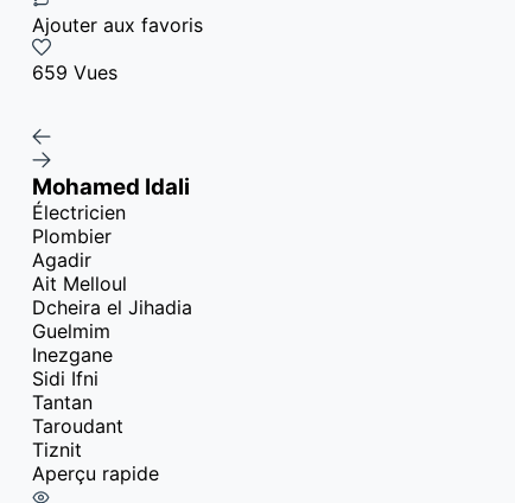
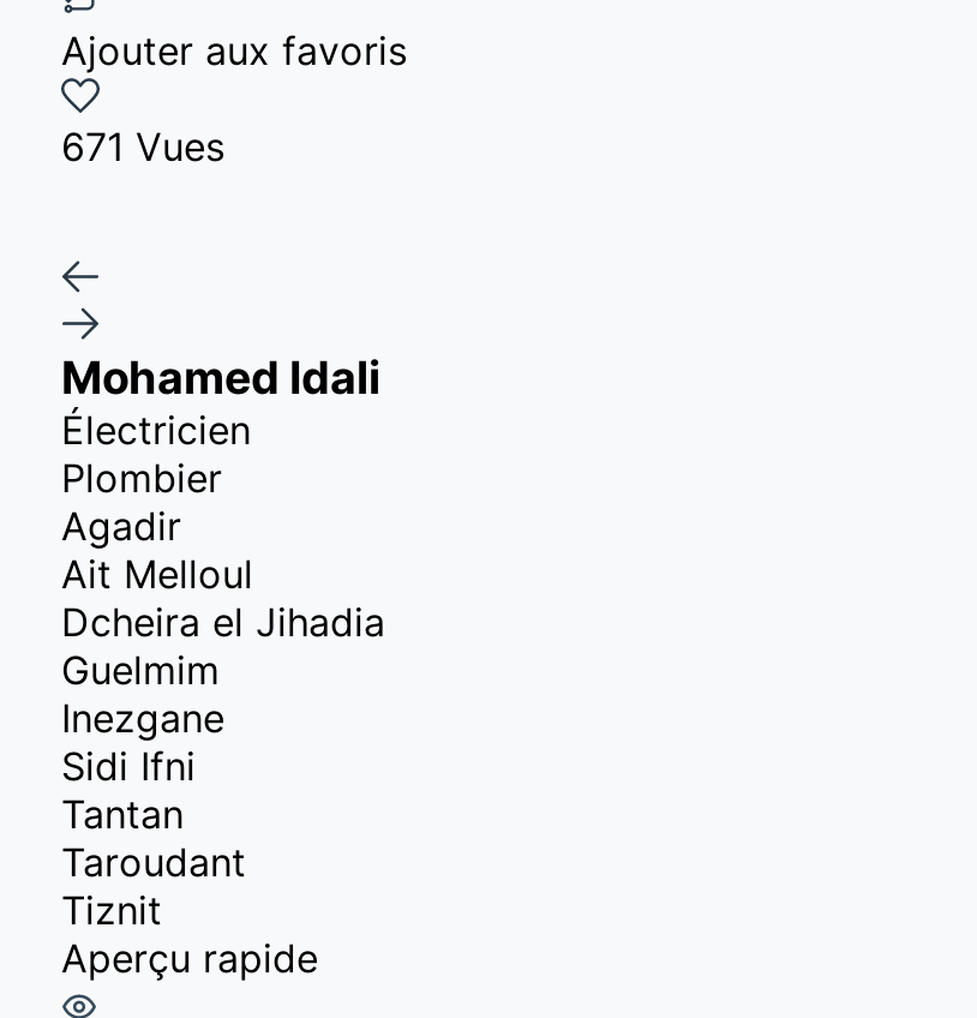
[32,61,117,84] 659 Vues -> [61,122,224,170] 671 Vues

